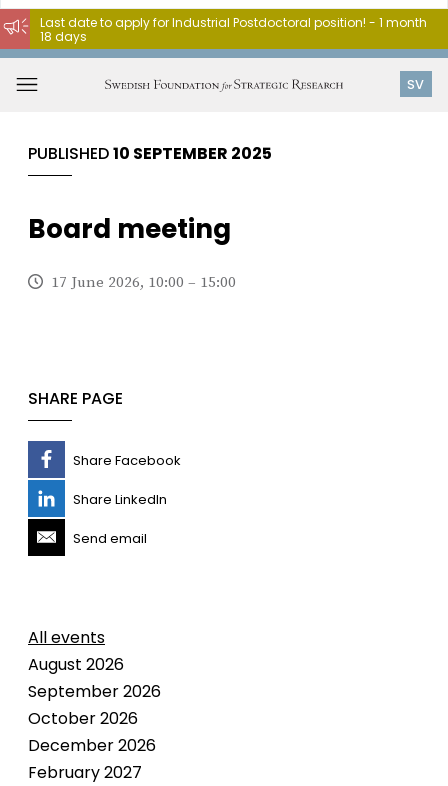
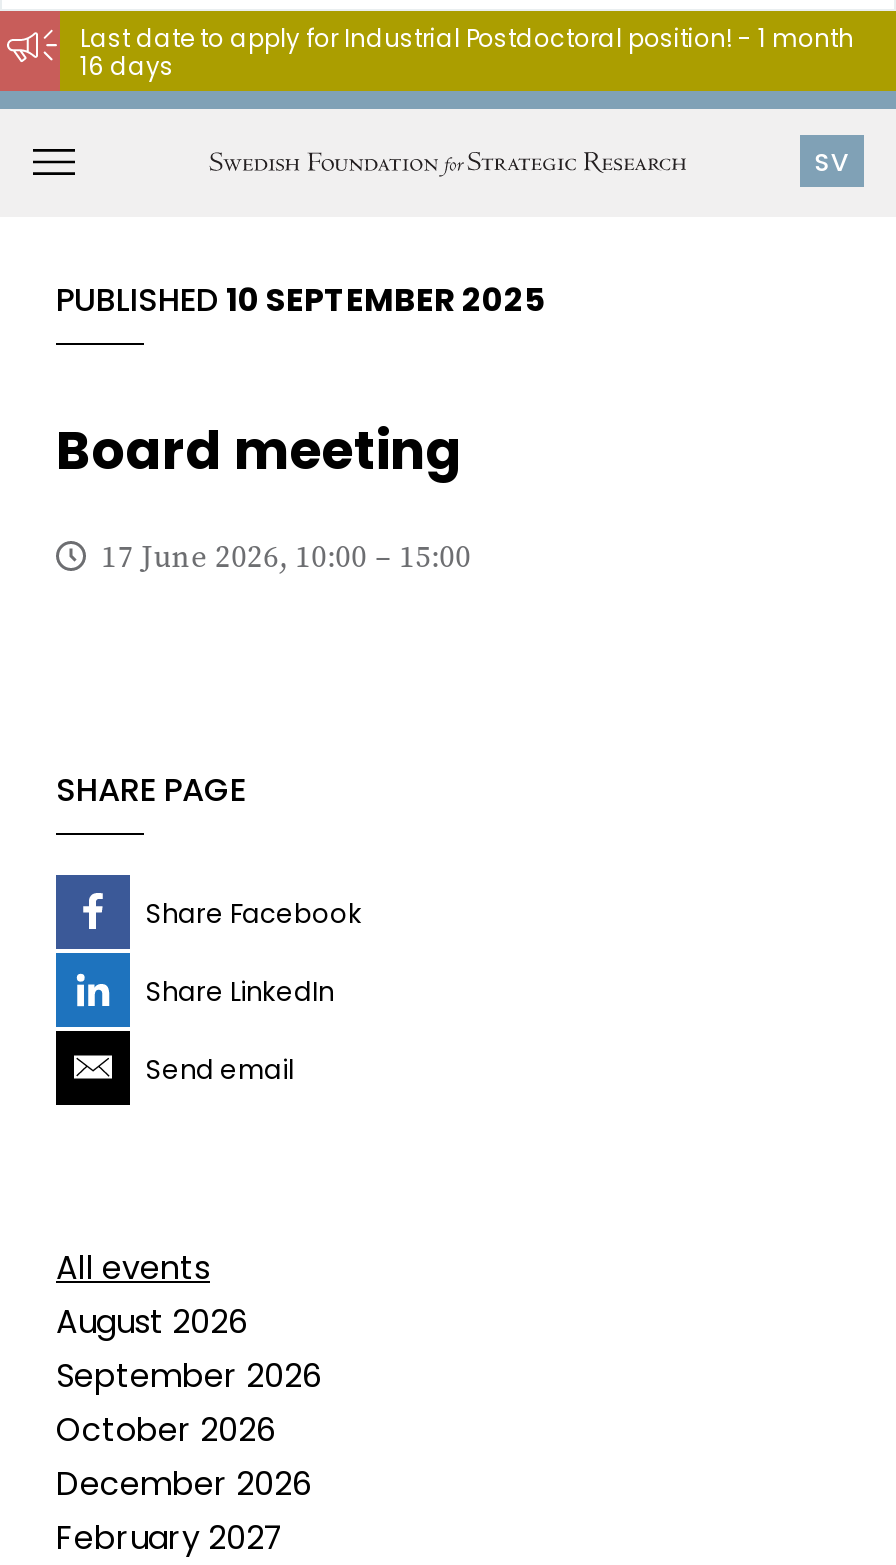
[40,28,87,45] 18 days -> [80,49,174,83] 16 days

